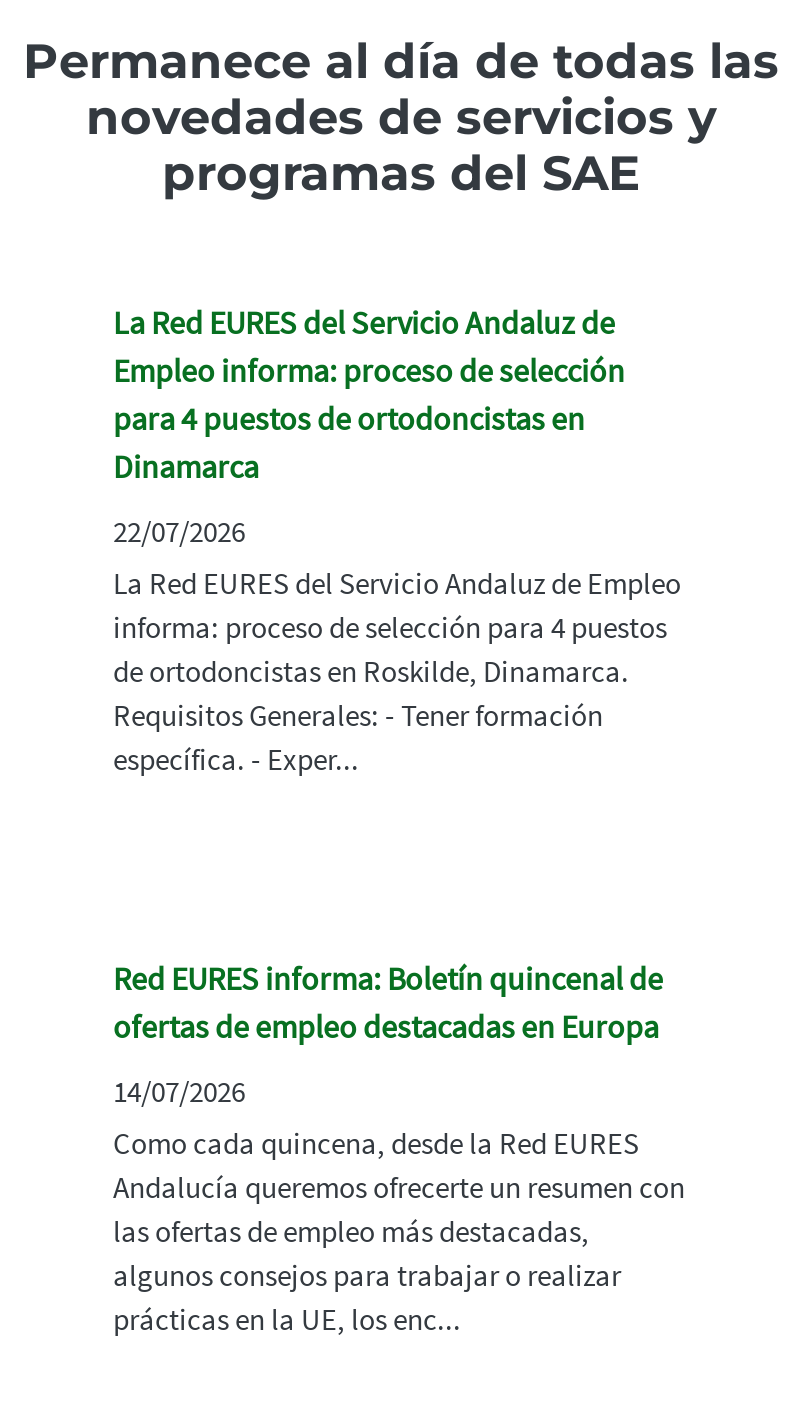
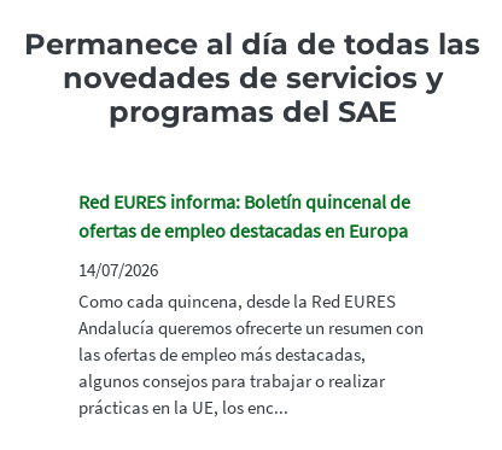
[113,302,681,778] La Red EURES del Servicio Andaluz de | Empleo informa: proceso de selección | para 4 puestos de ortodoncistas en | Dinamarca | 22/07/2026 | La Red EURES del Servicio Andaluz de Empleo | informa: proceso de selección para 4 puestos | de ortodoncistas en Roskilde, Dinamarca. | Requisitos Generales: - Tener formación | específica. - Exper... -> none

